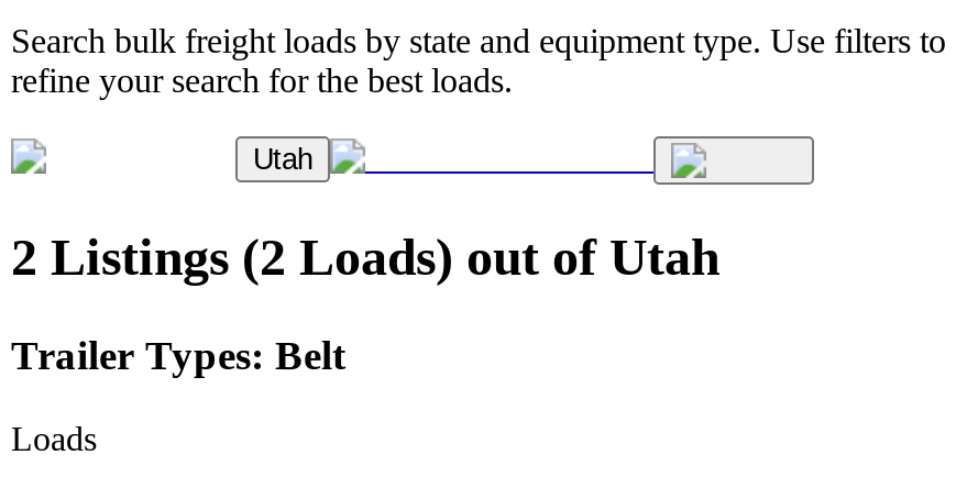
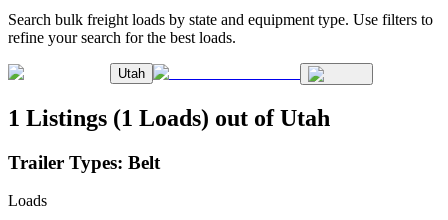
[11,228,719,285] 2 Listings (2 Loads) out of Utah -> [8,105,330,131] 1 Listings (1 Loads) out of Utah

